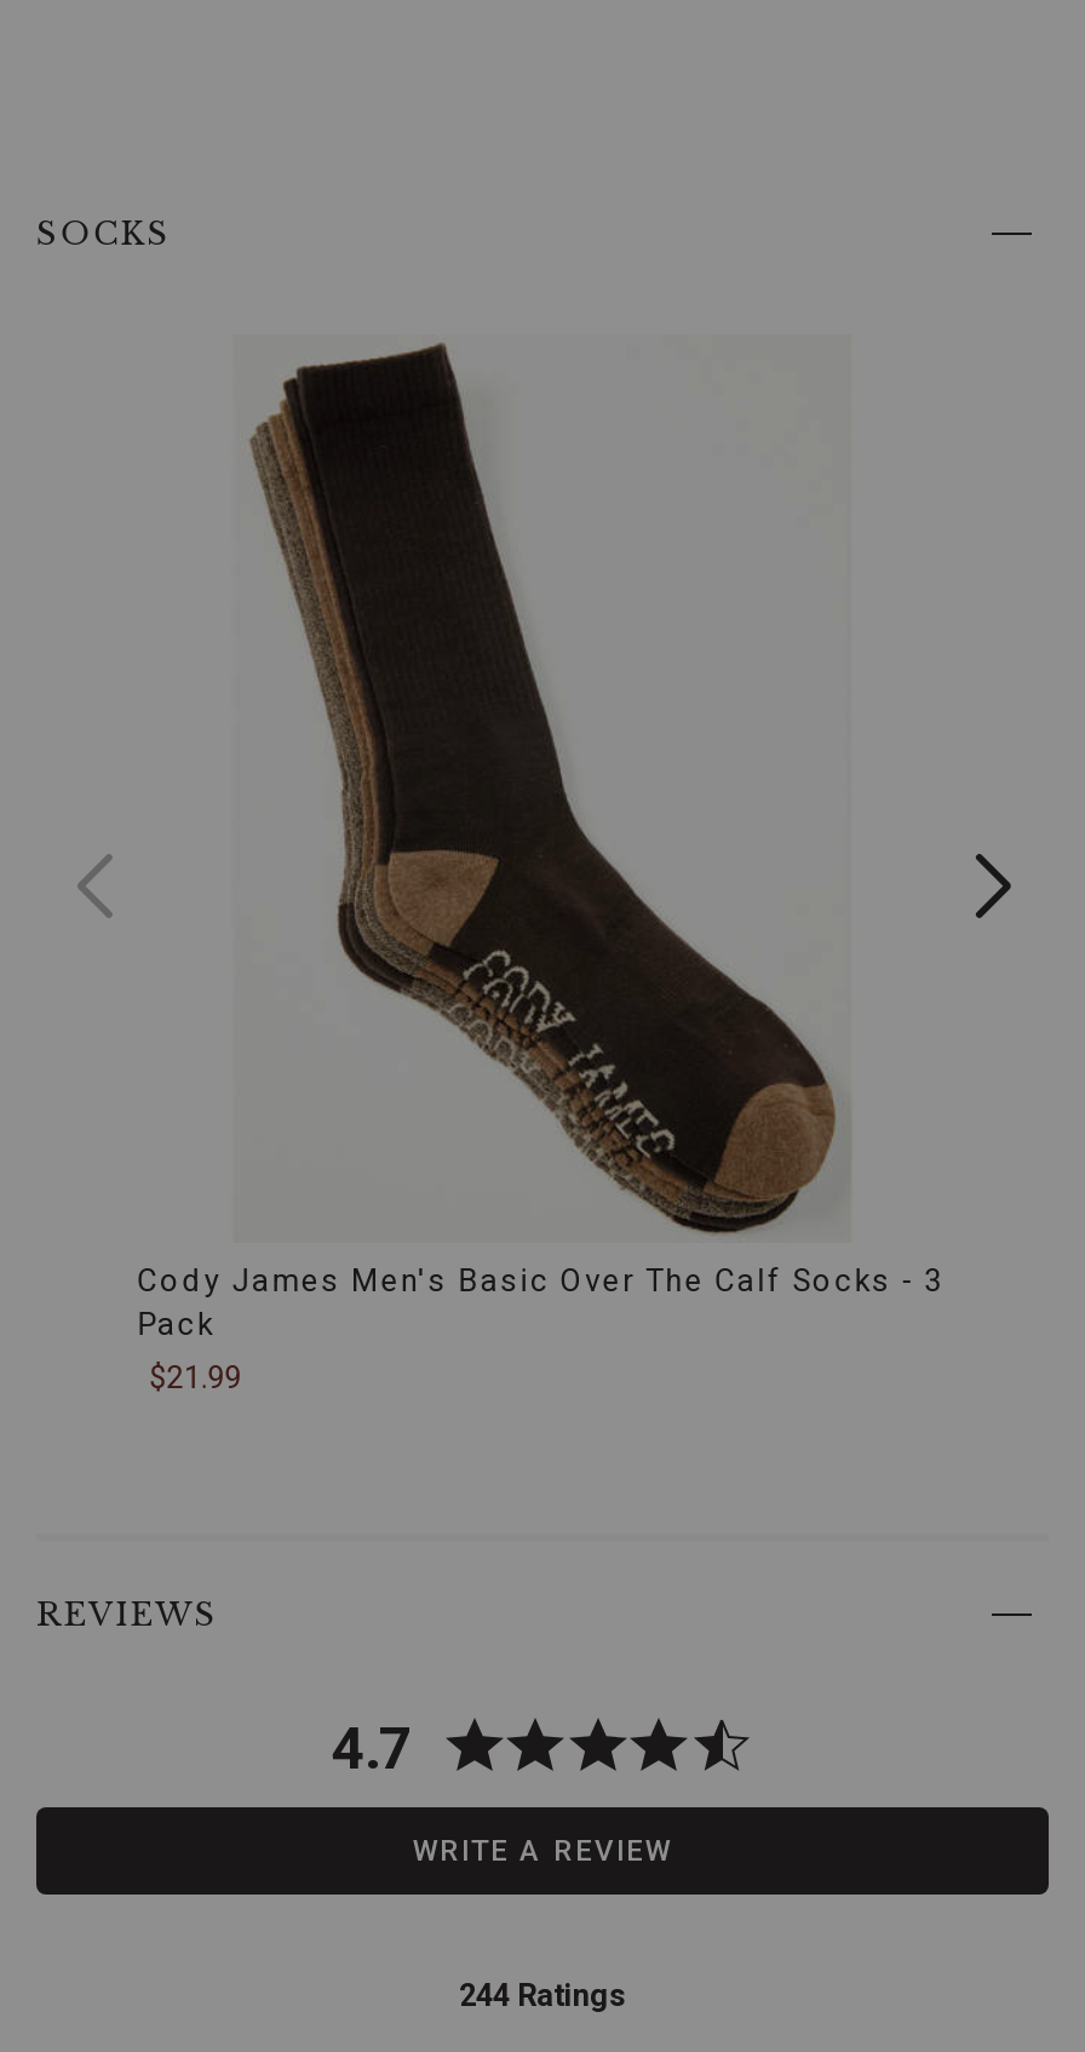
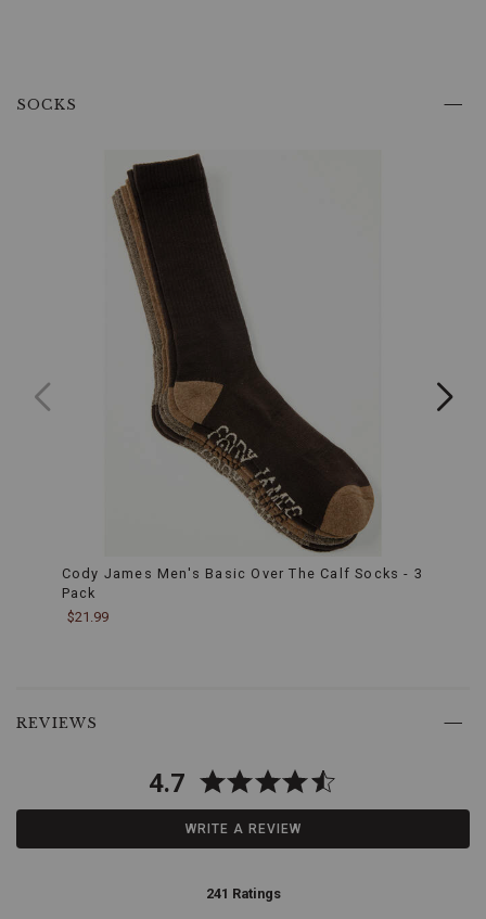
[459,1976,626,2013] 244 Ratings -> [206,885,280,901] 241 Ratings

